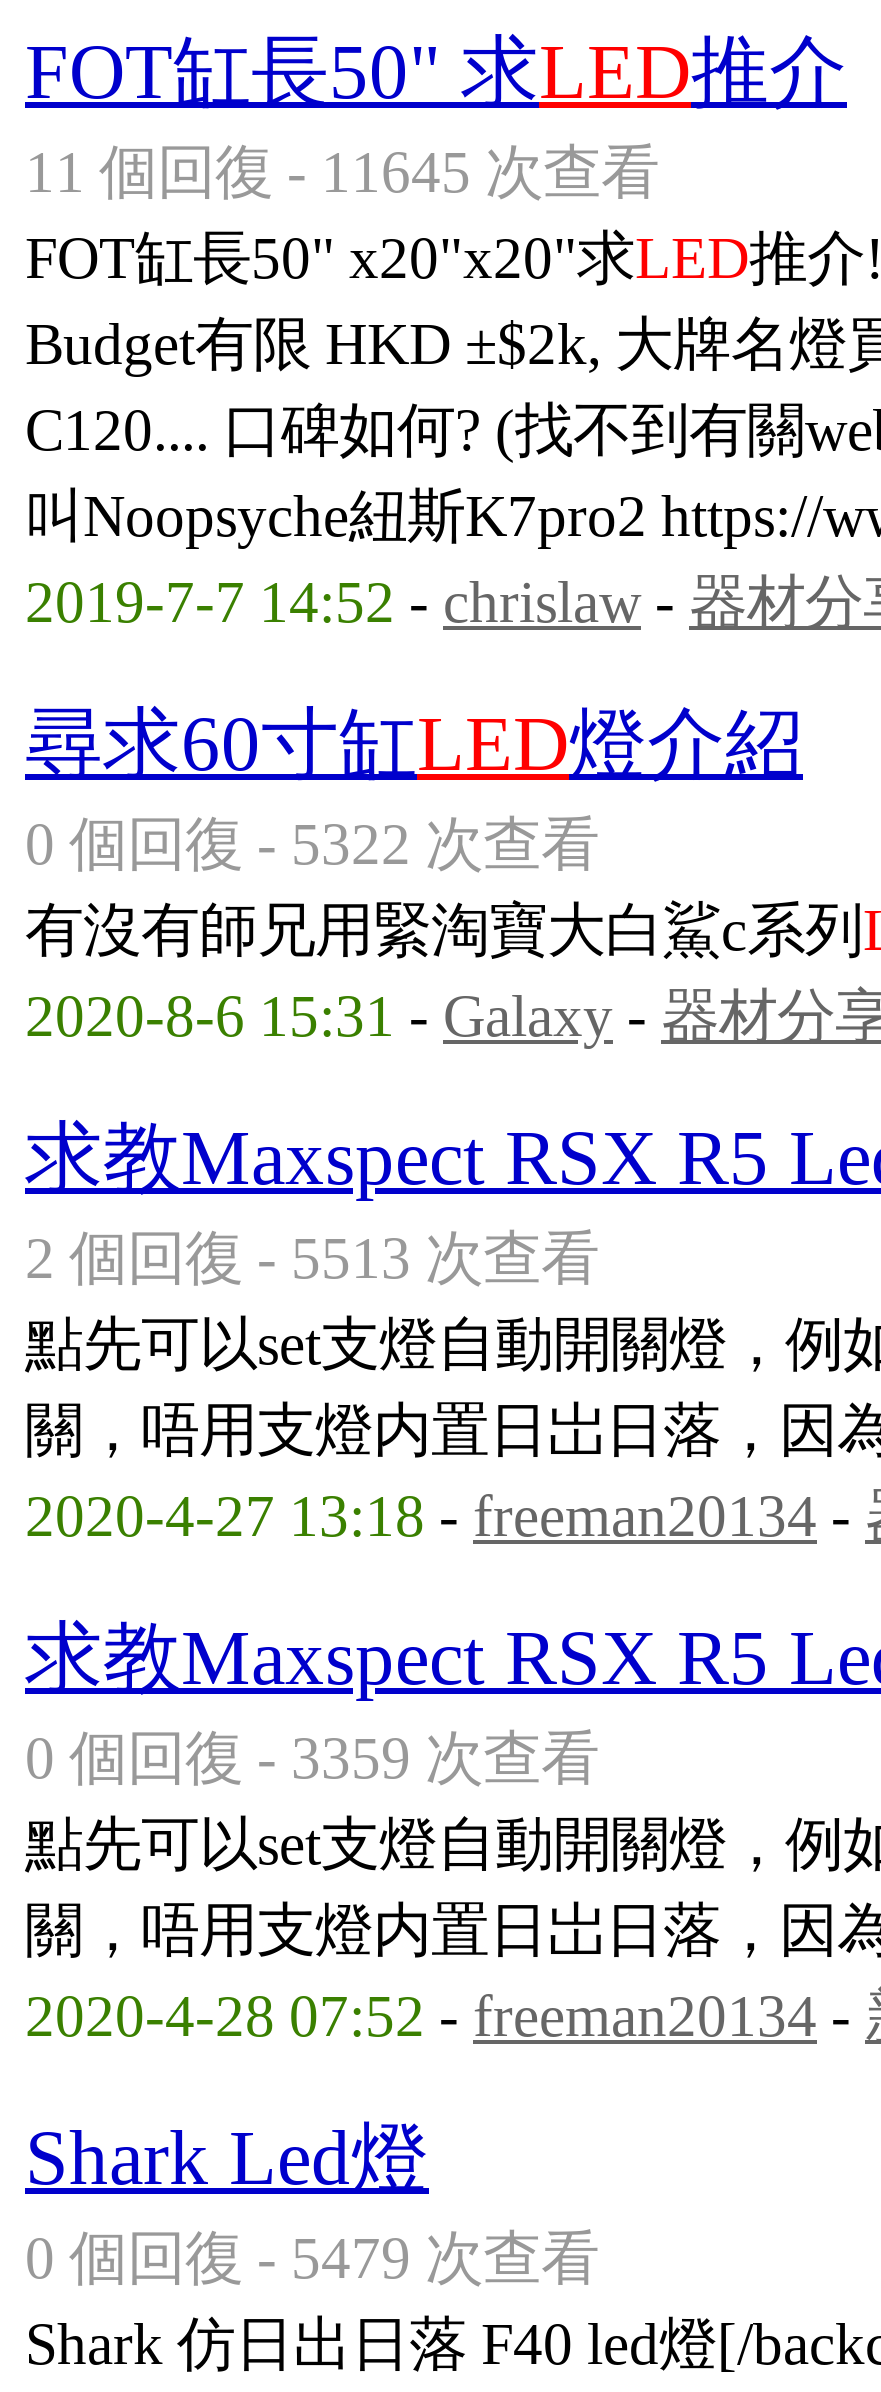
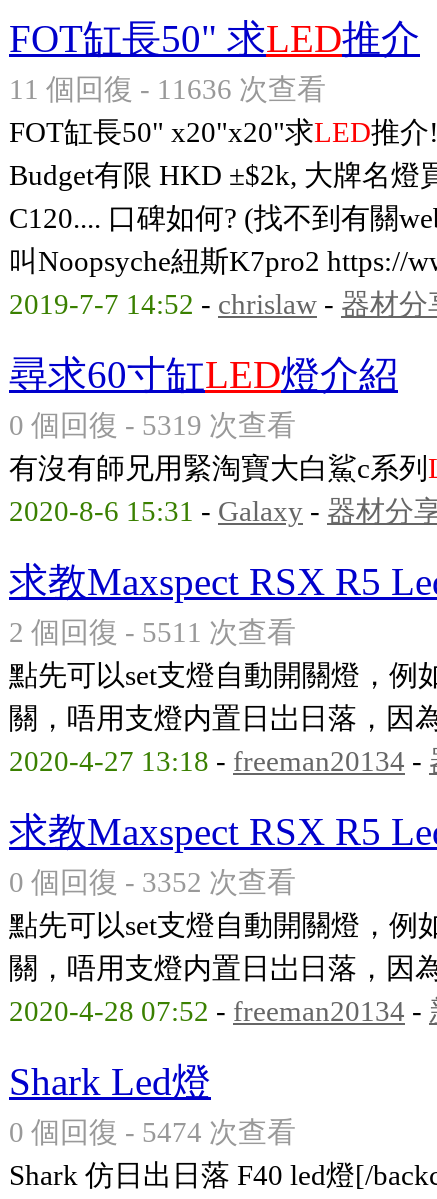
[25,140,659,204] 11 個回復 - 11645 次查看 -> [9,73,326,105] 11 個回復 - 11636 次查看
[25,812,599,876] 0 個回復 - 5322 次查看 -> [9,409,296,441] 0 個回復 - 5319 次查看
[25,1226,599,1290] 2 個回復 - 5513 次查看 -> [9,616,296,648] 2 個回復 - 5511 次查看
[25,1726,599,1790] 0 個回復 - 3359 次查看 -> [9,866,296,898] 0 個回復 - 3352 次查看
[25,2226,599,2290] 0 個回復 - 5479 次查看 -> [9,1116,296,1148] 0 個回復 - 5474 次查看

